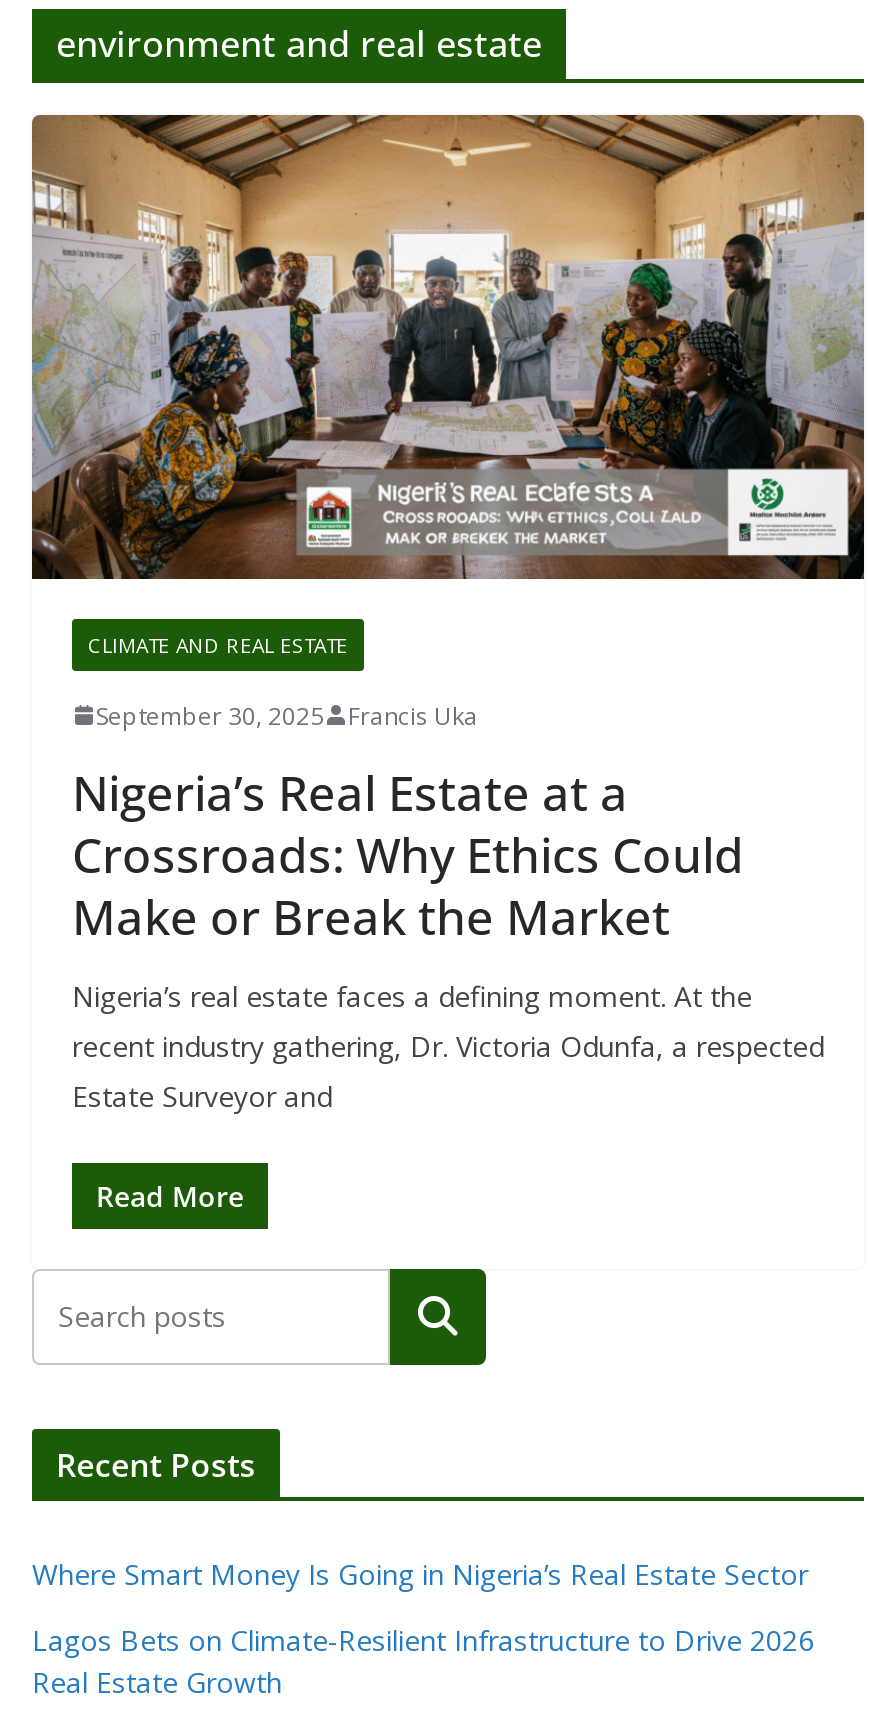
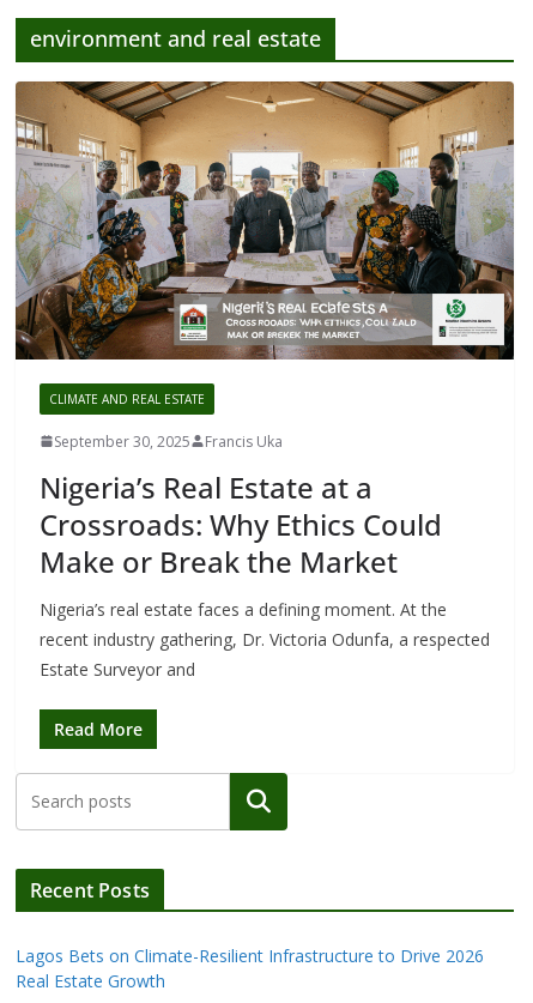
[32,1555,808,1593] Where Smart Money Is Going in Nigeria’s Real Estate Sector -> none

